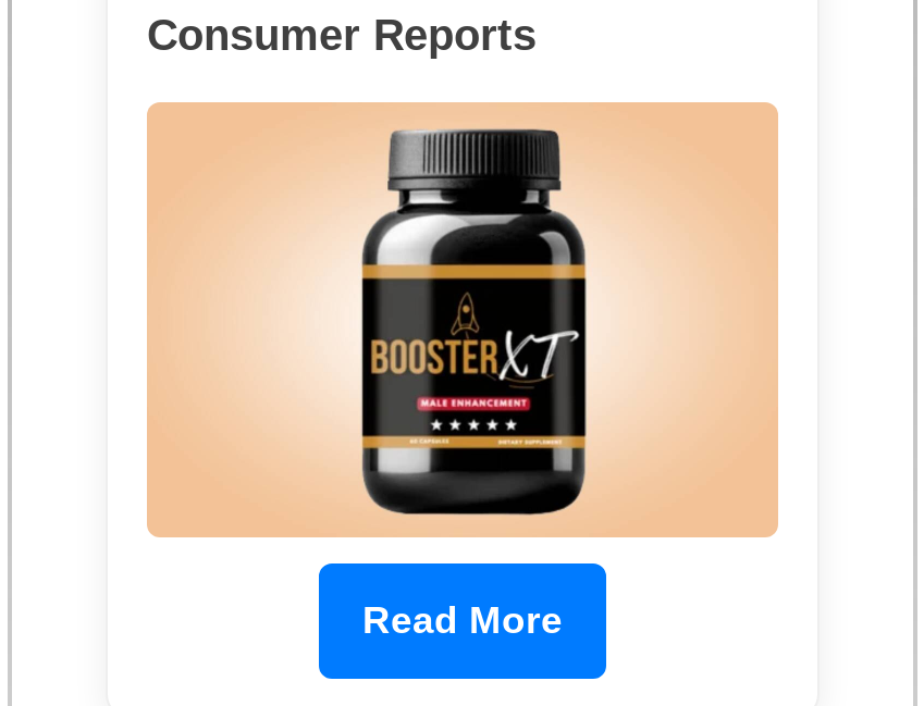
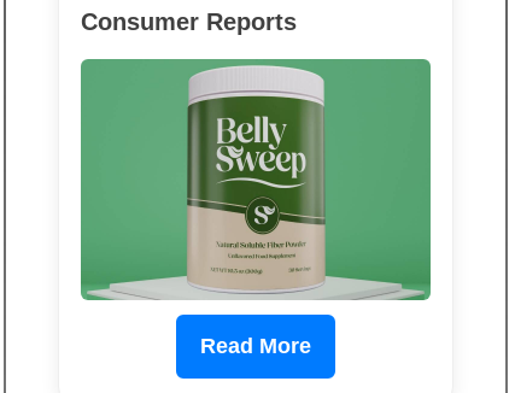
[147,101,778,538] [image] -> [80,58,432,301] [image]

